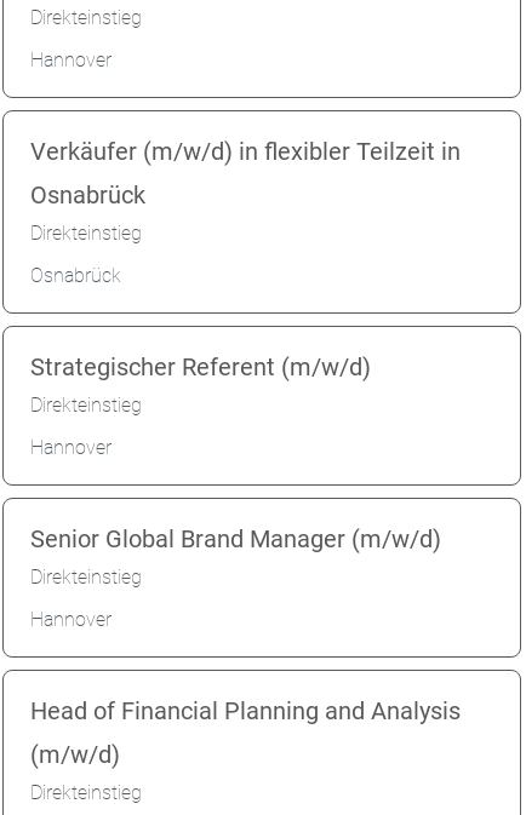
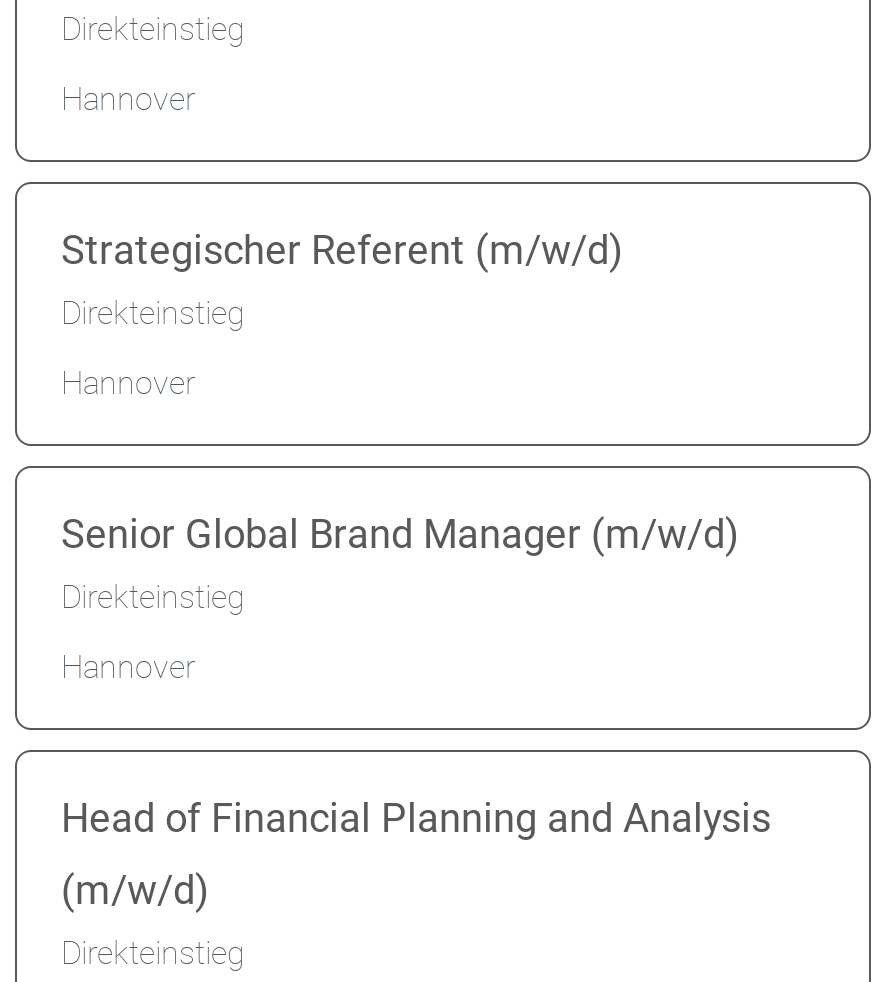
[30,137,461,287] Verkäufer (m/w/d) in flexibler Teilzeit in | Osnabrück | Direkteinstieg | Osnabrück -> none

